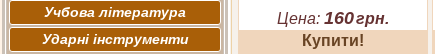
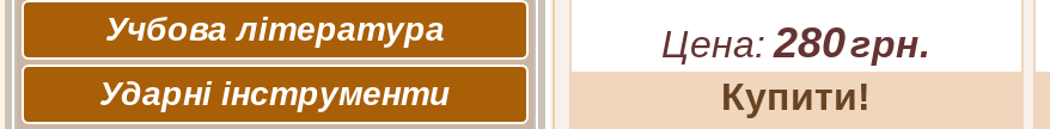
[276,8,388,28] Цена: 160 грн. -> [661,19,929,67] Цена: 280 грн.

